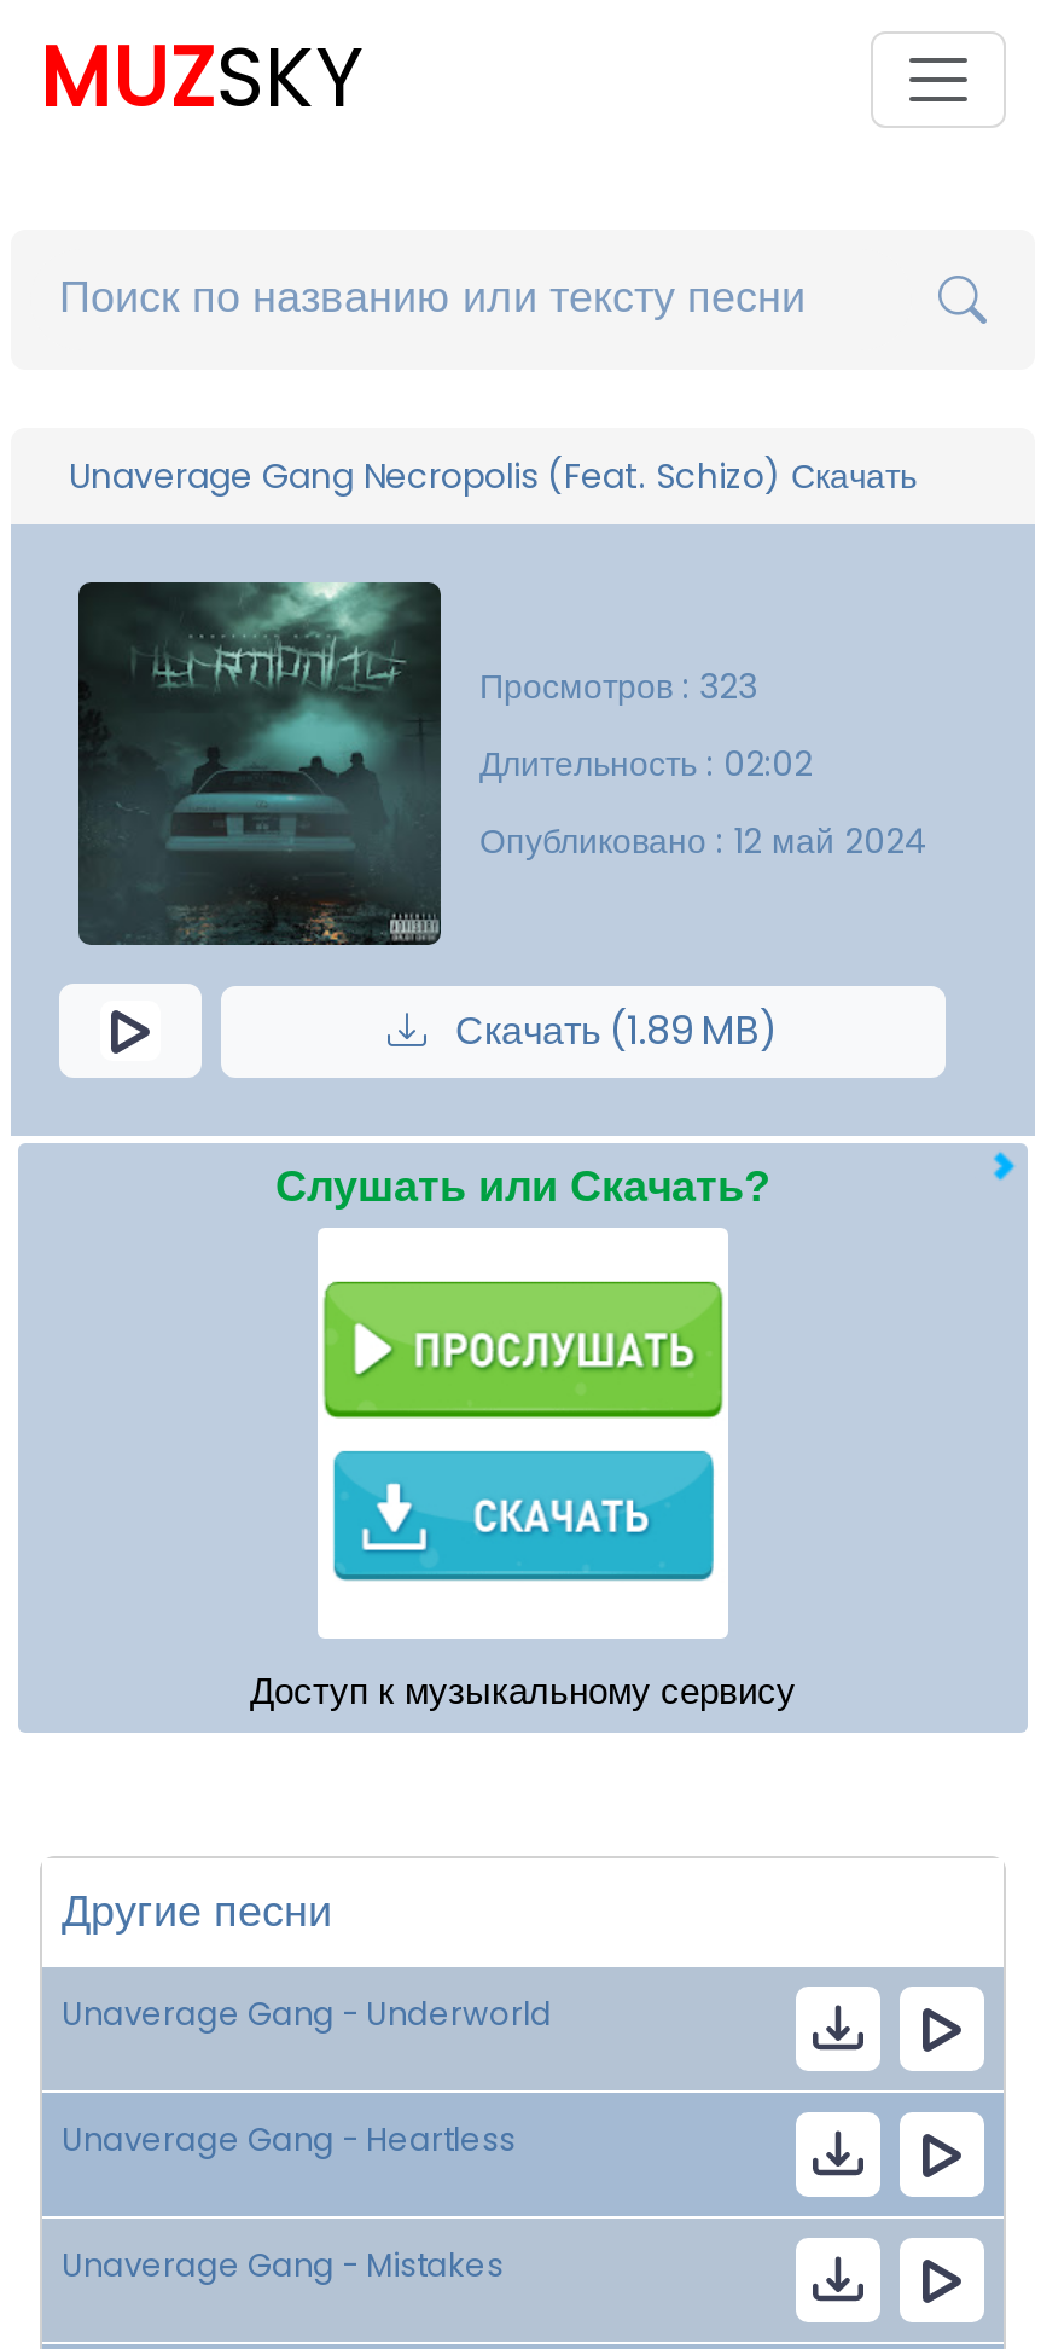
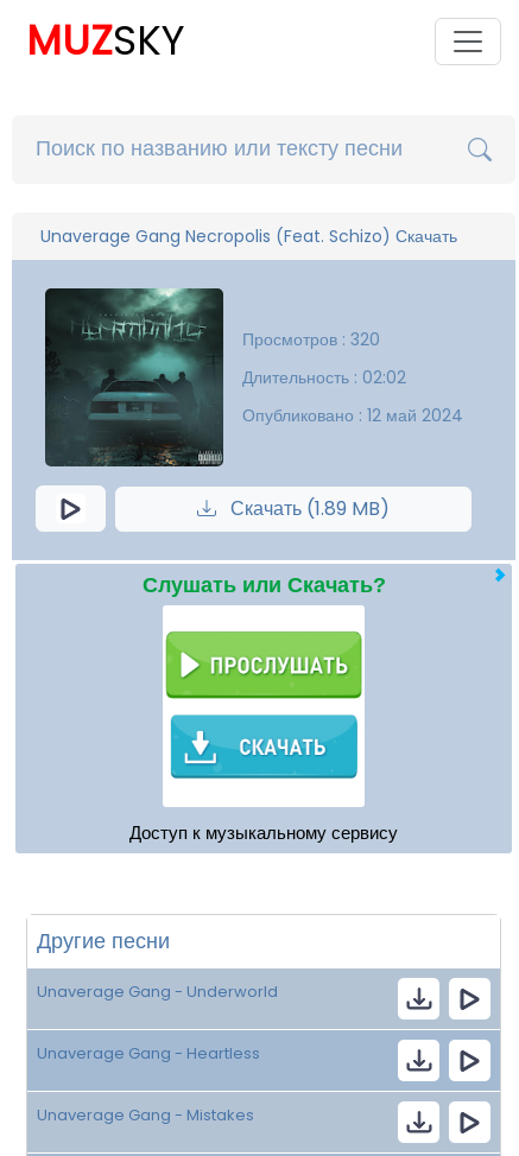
[479,662,757,710] Просмотров : 323 -> [242,328,380,351] Просмотров : 320

